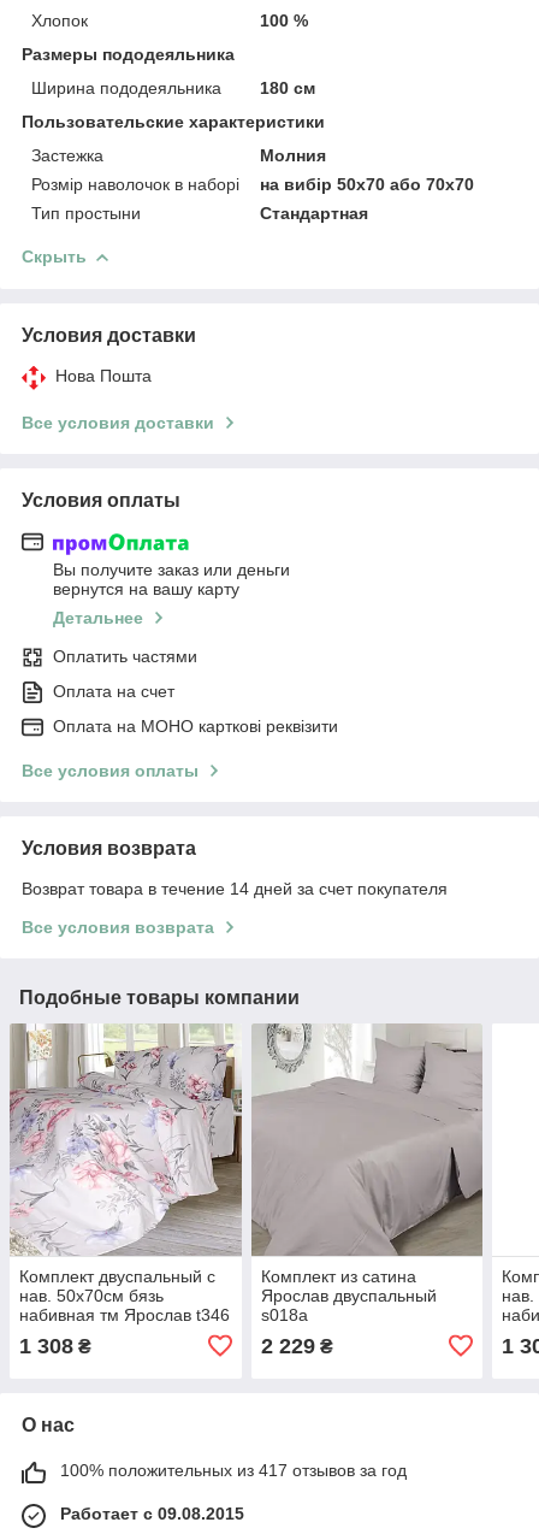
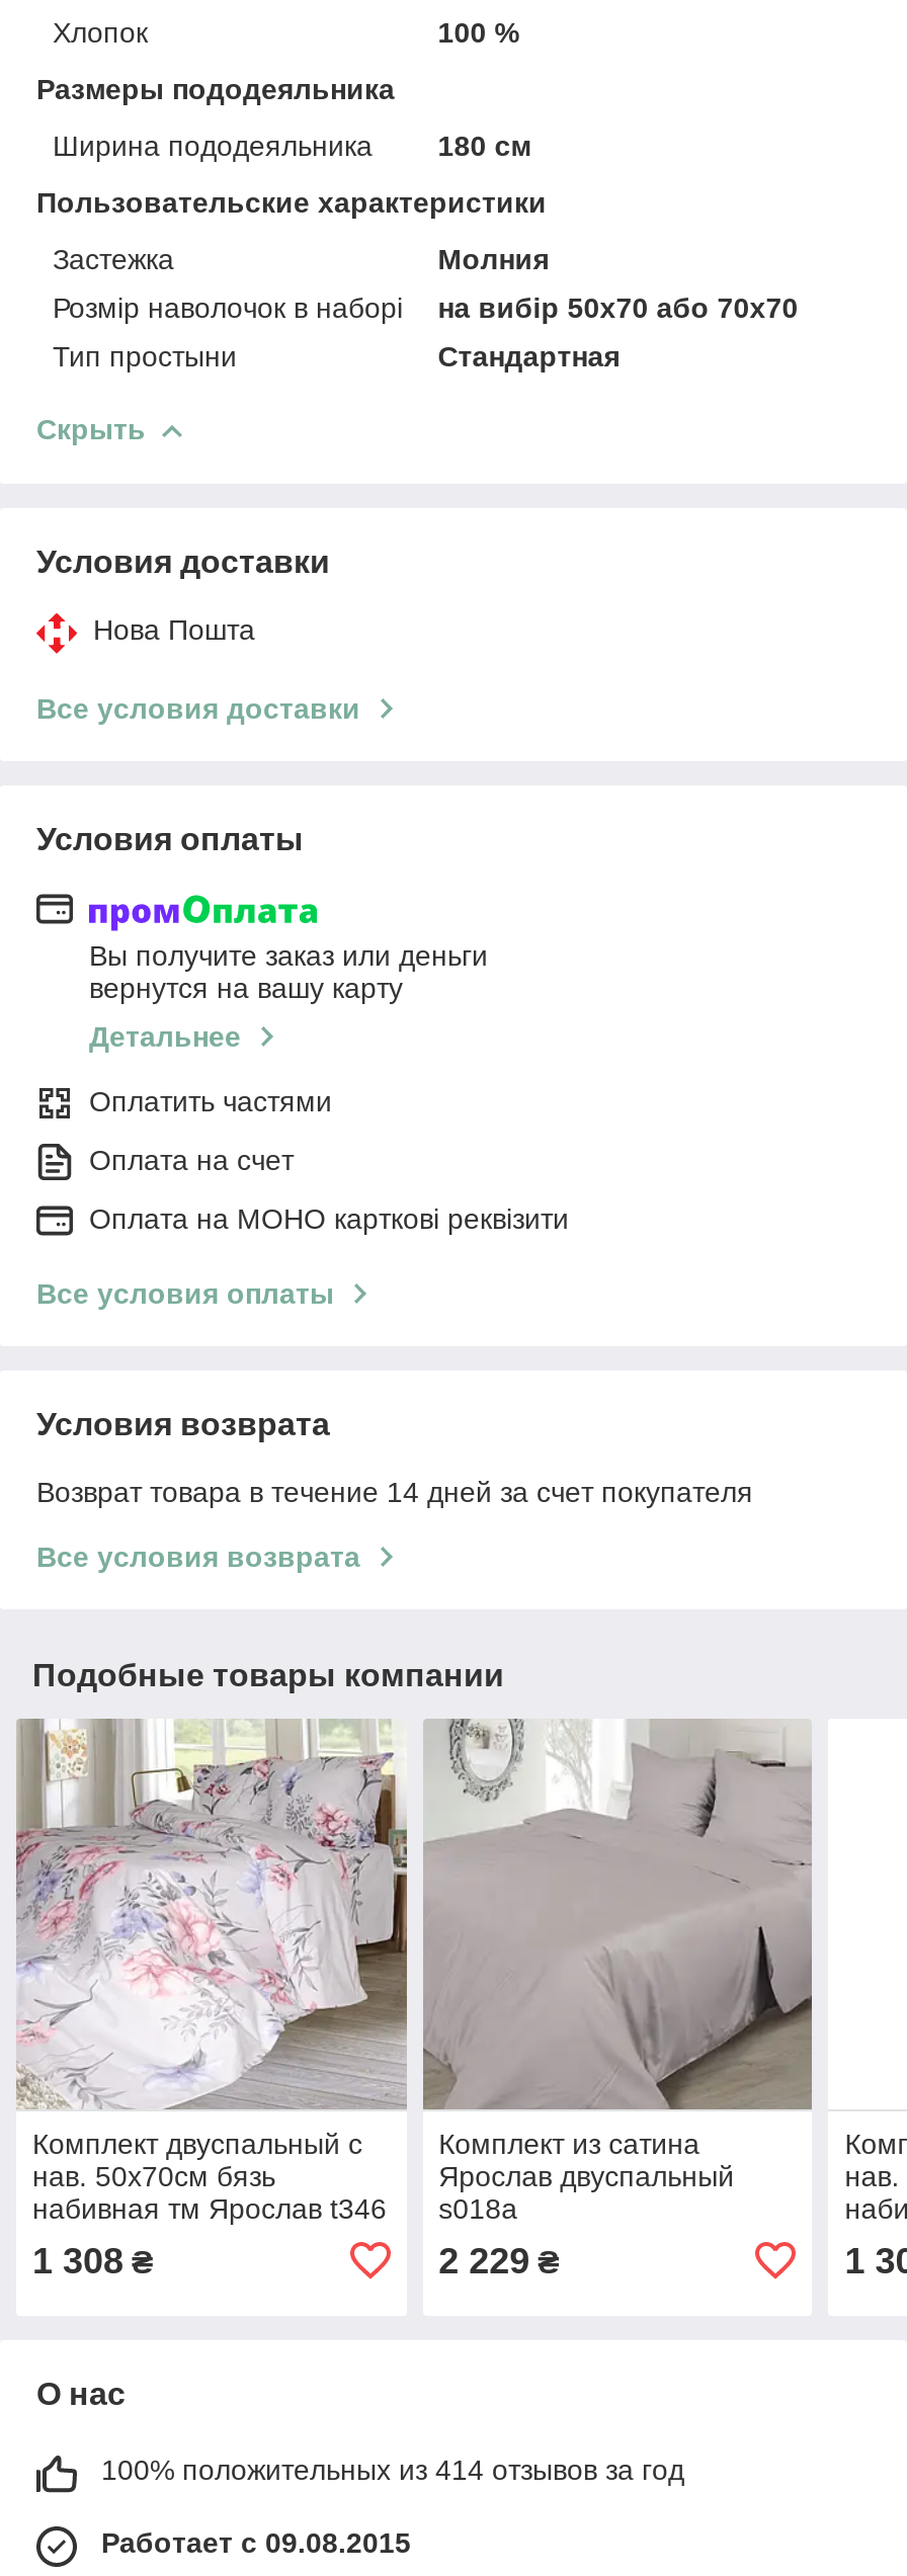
[60,1460,407,1480] 100% положительных из 417 отзывов за год -> [101,2453,684,2486] 100% положительных из 414 отзывов за год

